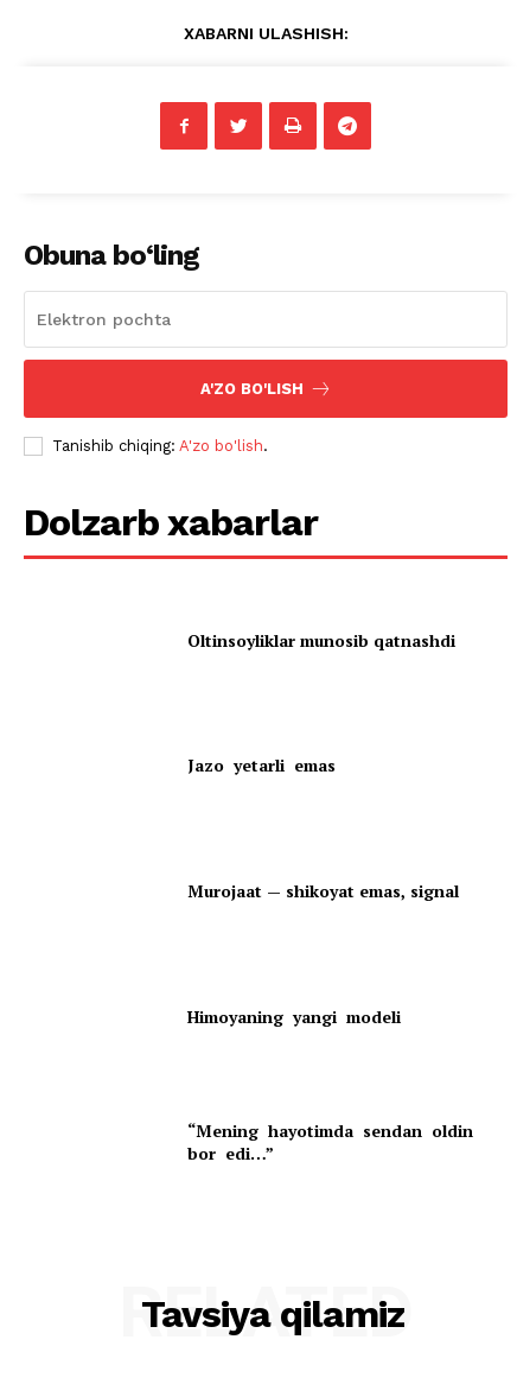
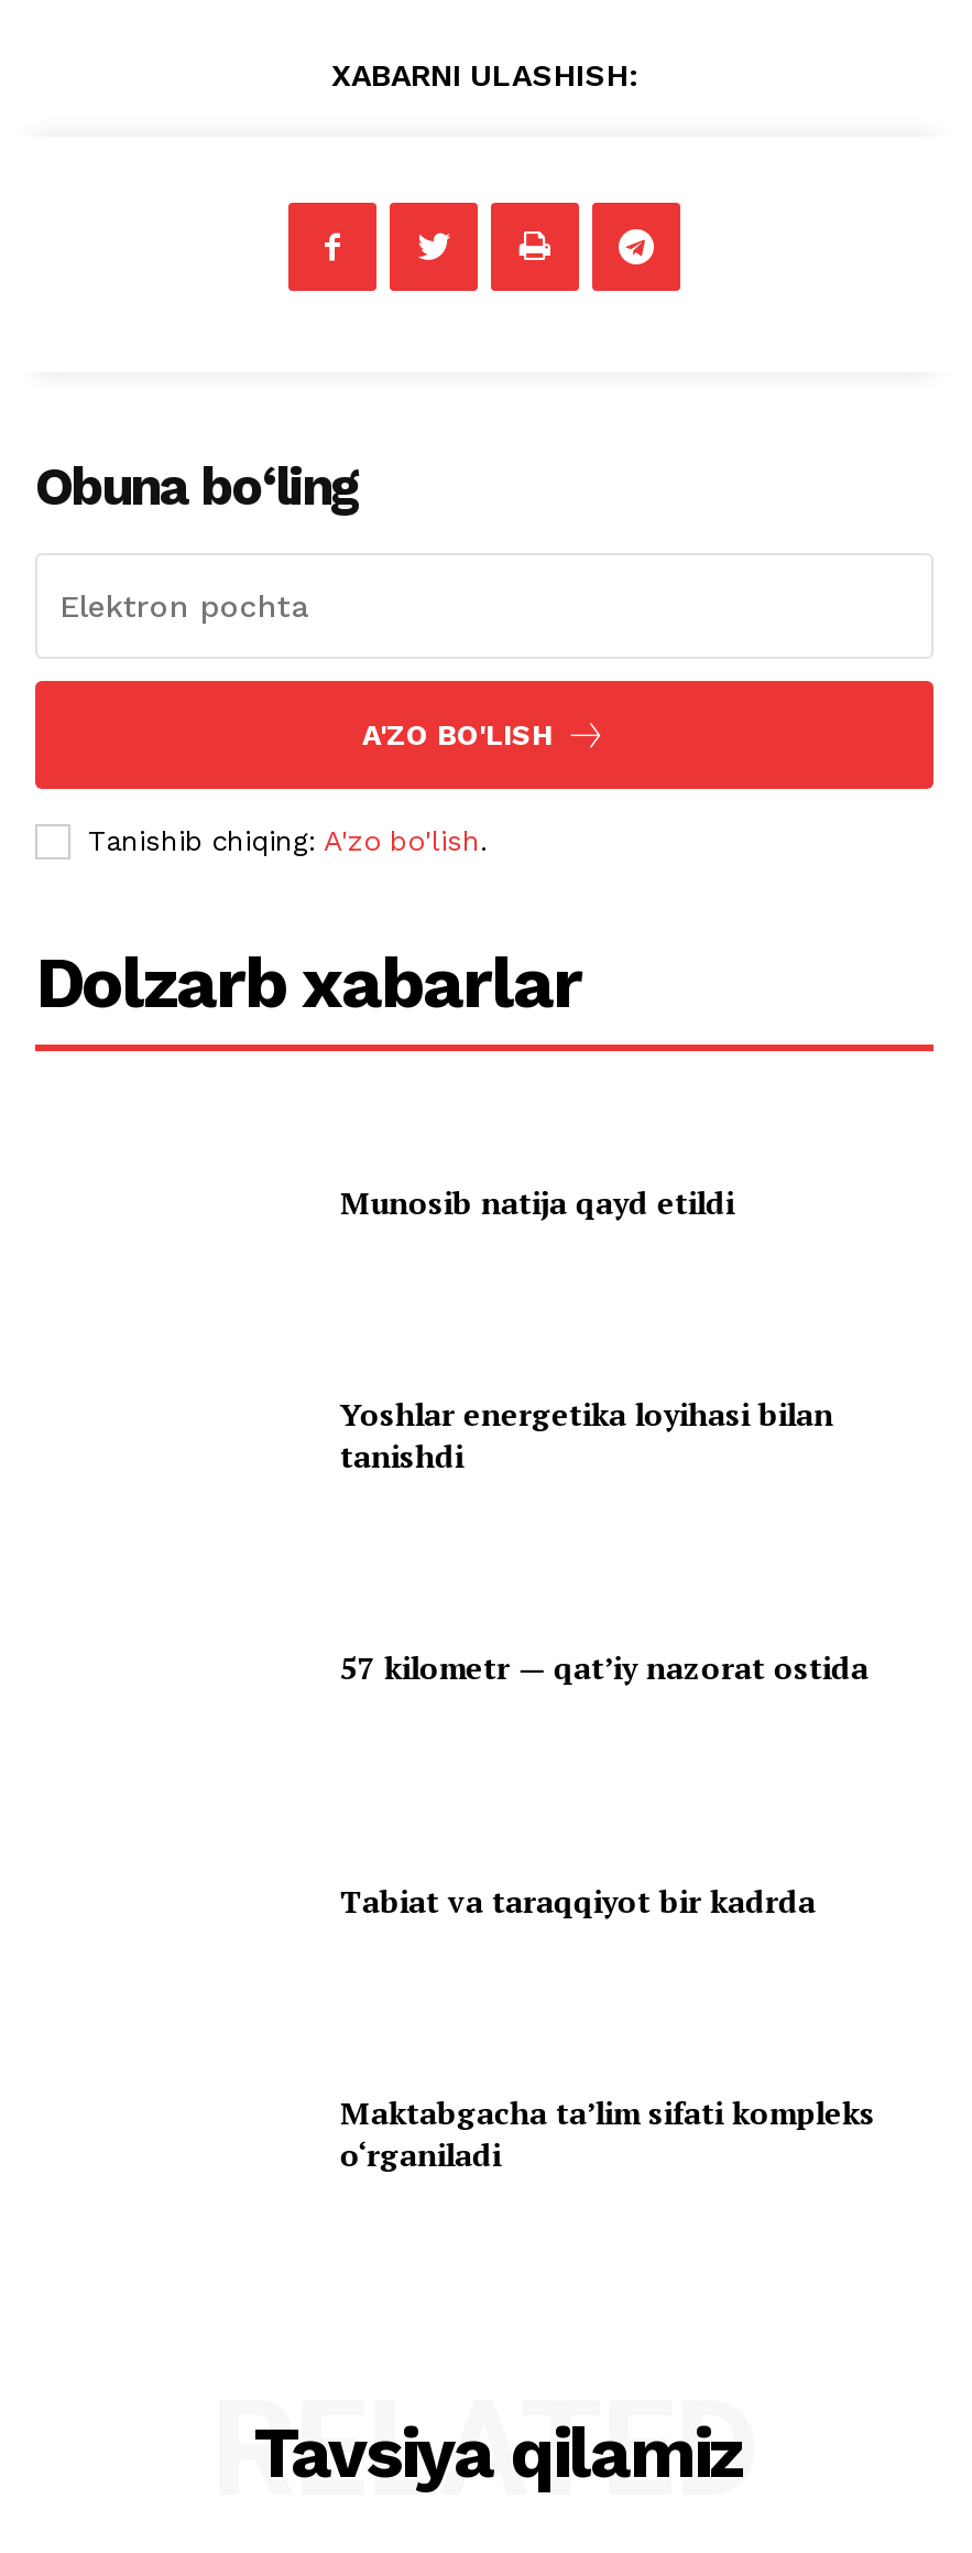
[188,629,456,651] Oltinsoyliklar munosib qatnashdi -> [340,1181,734,1223] Munosib natija qayd etildi
[188,754,336,777] Jazo yetarli emas -> [340,1393,833,1476] Yoshlar energetika loyihasi bilan | tanishdi
[188,880,459,902] Murojaat — shikoyat emas, signal -> [340,1646,868,1688] 57 kilometr — qat’iy nazorat ostida
[188,1005,401,1028] Himoyaning yangi modeli -> [340,1879,815,1921] Tabiat va taraqqiyot bir kadrda
[188,1119,478,1164] “Mening hayotimda sendan oldin | bor edi…” -> [340,2091,875,2175] Maktabgacha ta’lim sifati kompleks | o‘rganiladi

